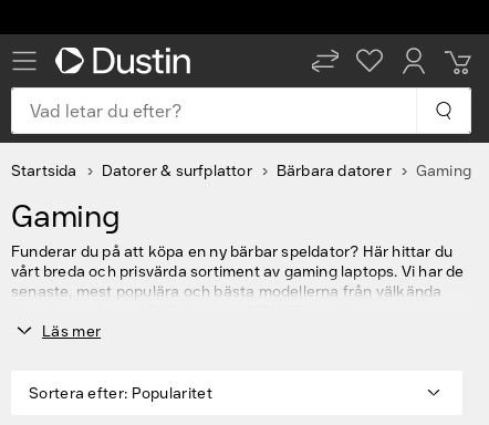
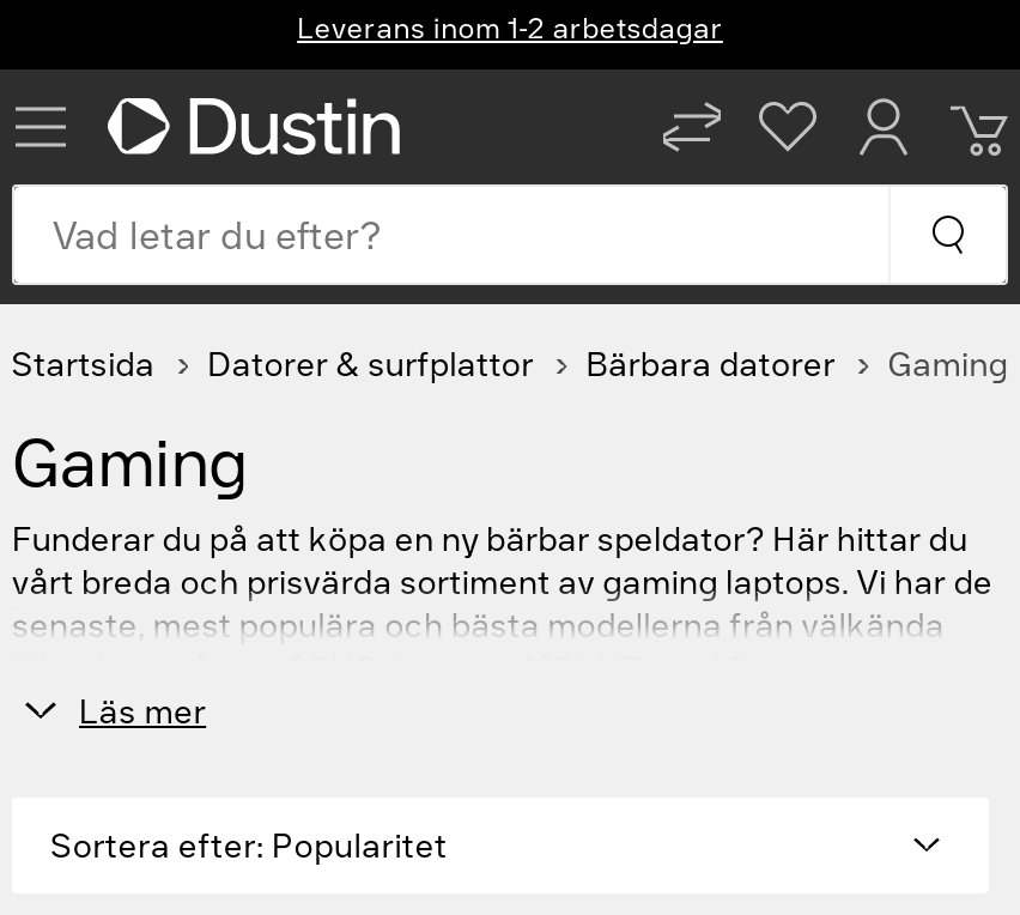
none -> [297,12,723,46] Leverans inom 1-2 arbetsdagar

